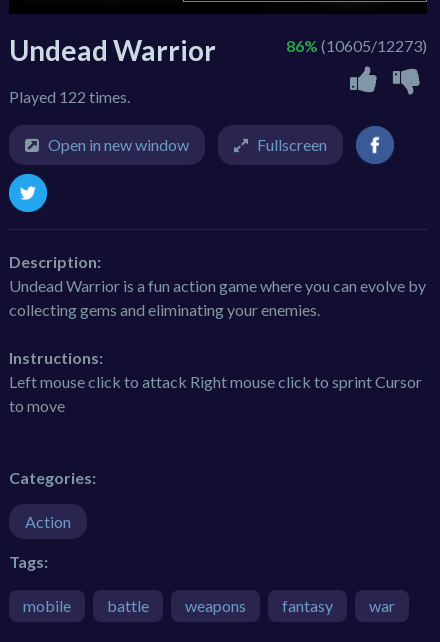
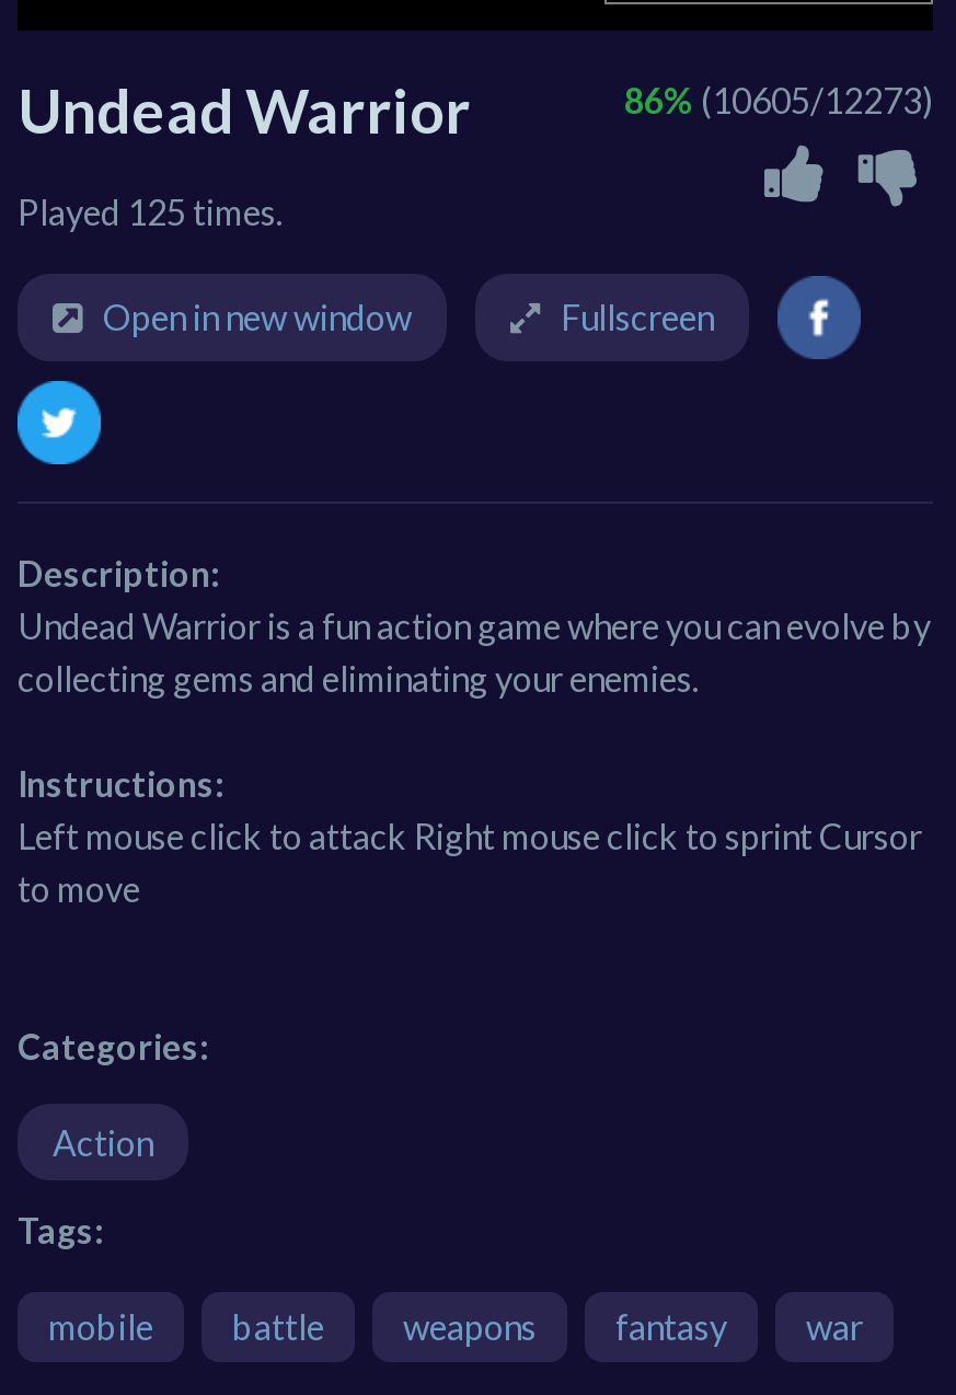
[9,87,130,106] Played 122 times. -> [18,192,283,233] Played 125 times.

